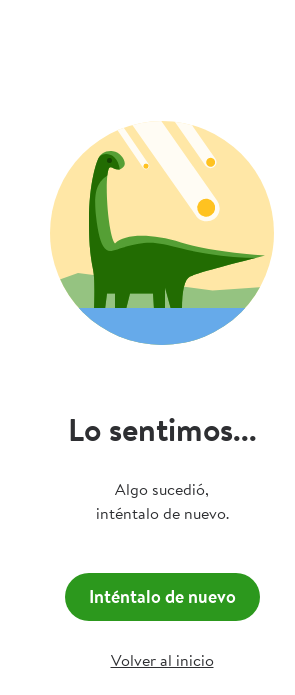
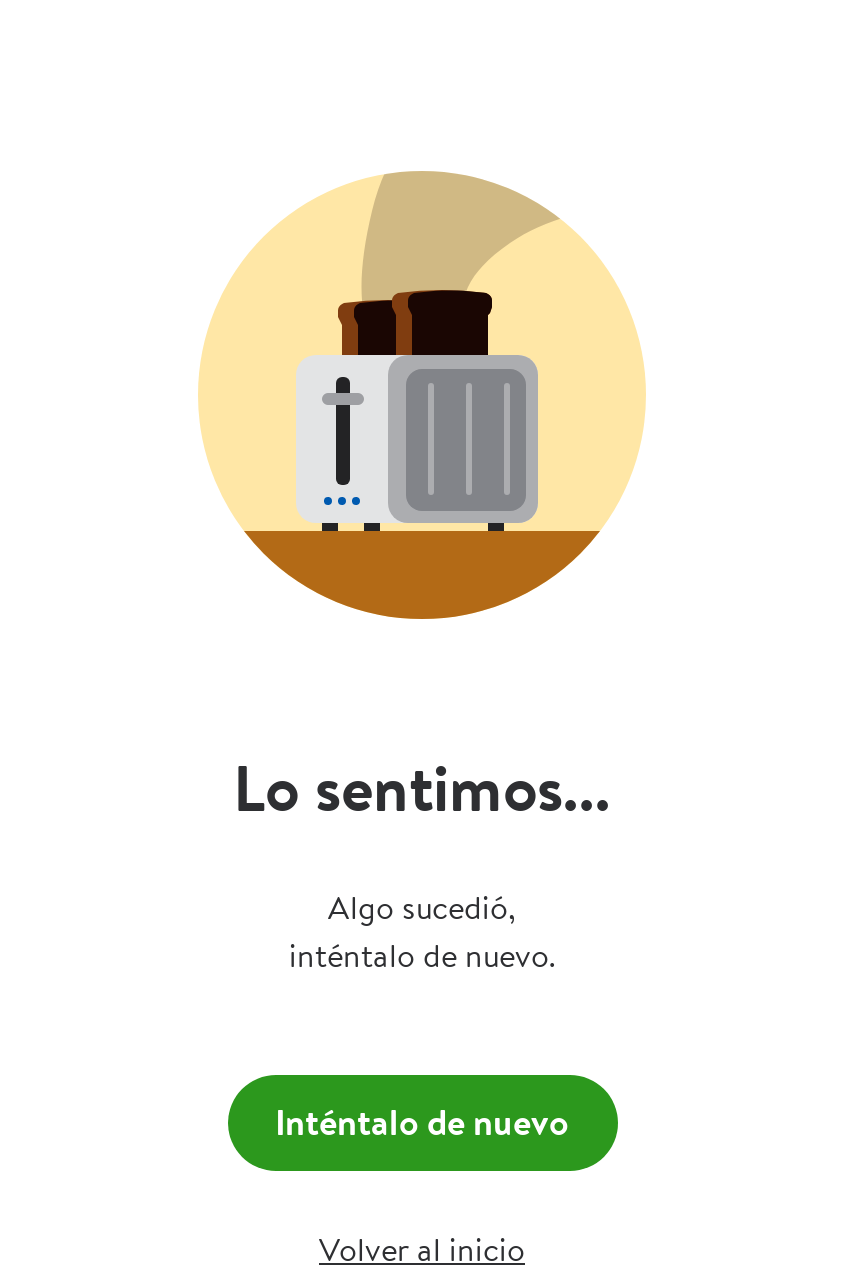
[60,122,264,346] [image] -> [220,171,622,621] [image]

